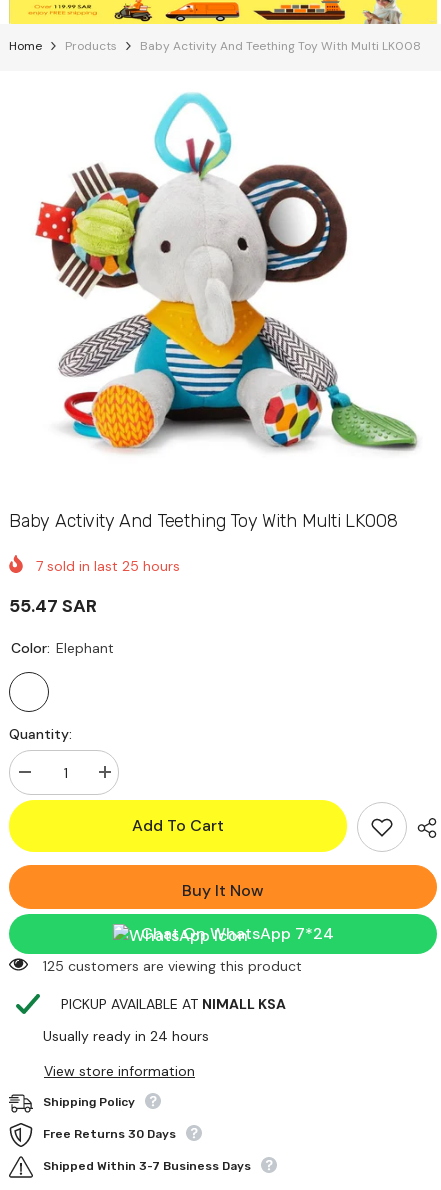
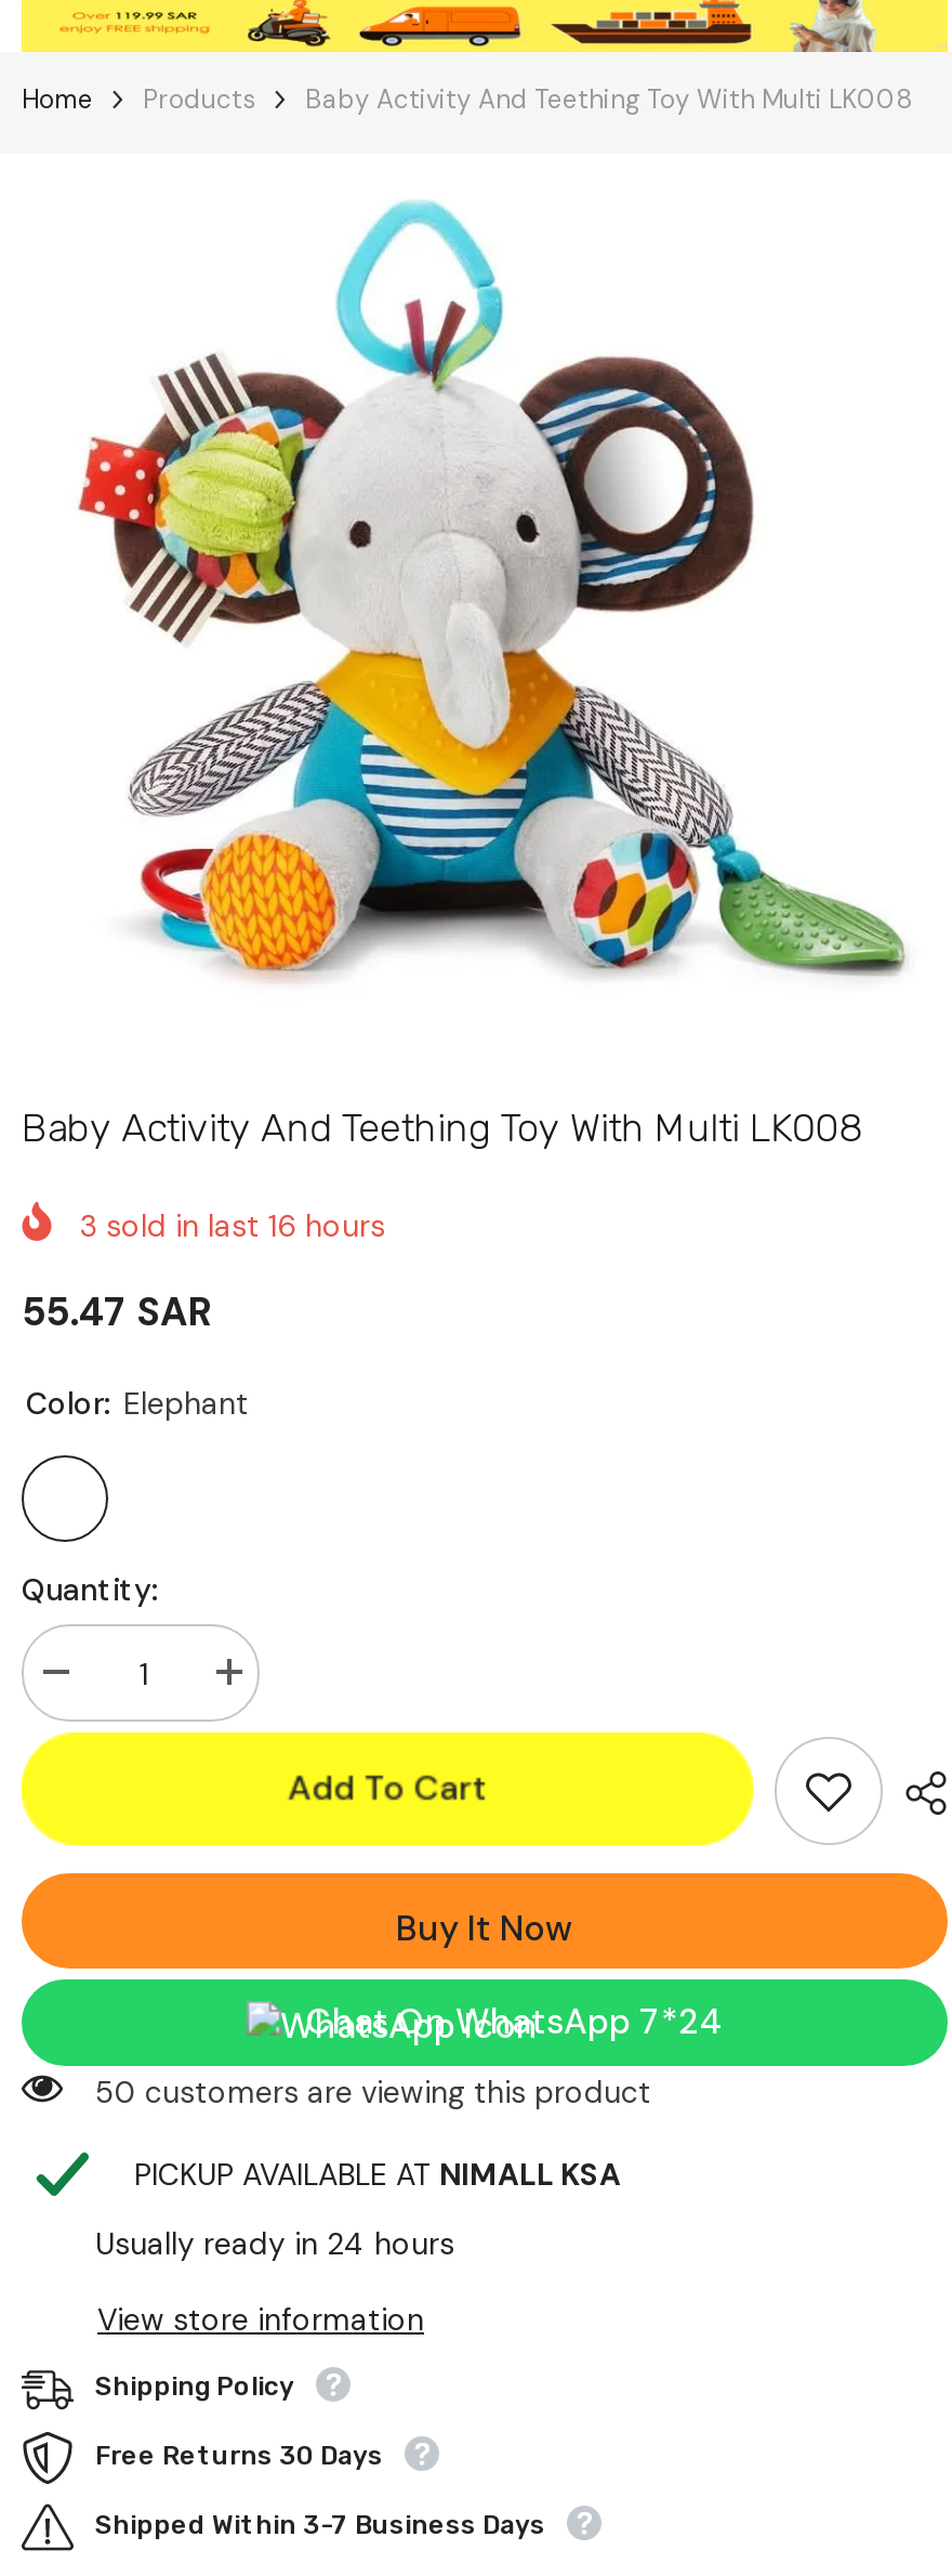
[36,557,180,575] 7 sold in last 25 hours -> [80,1206,385,1245] 3 sold in last 16 hours
[43,957,302,975] 125 customers are viewing this product -> [95,2072,651,2111] 50 customers are viewing this product

